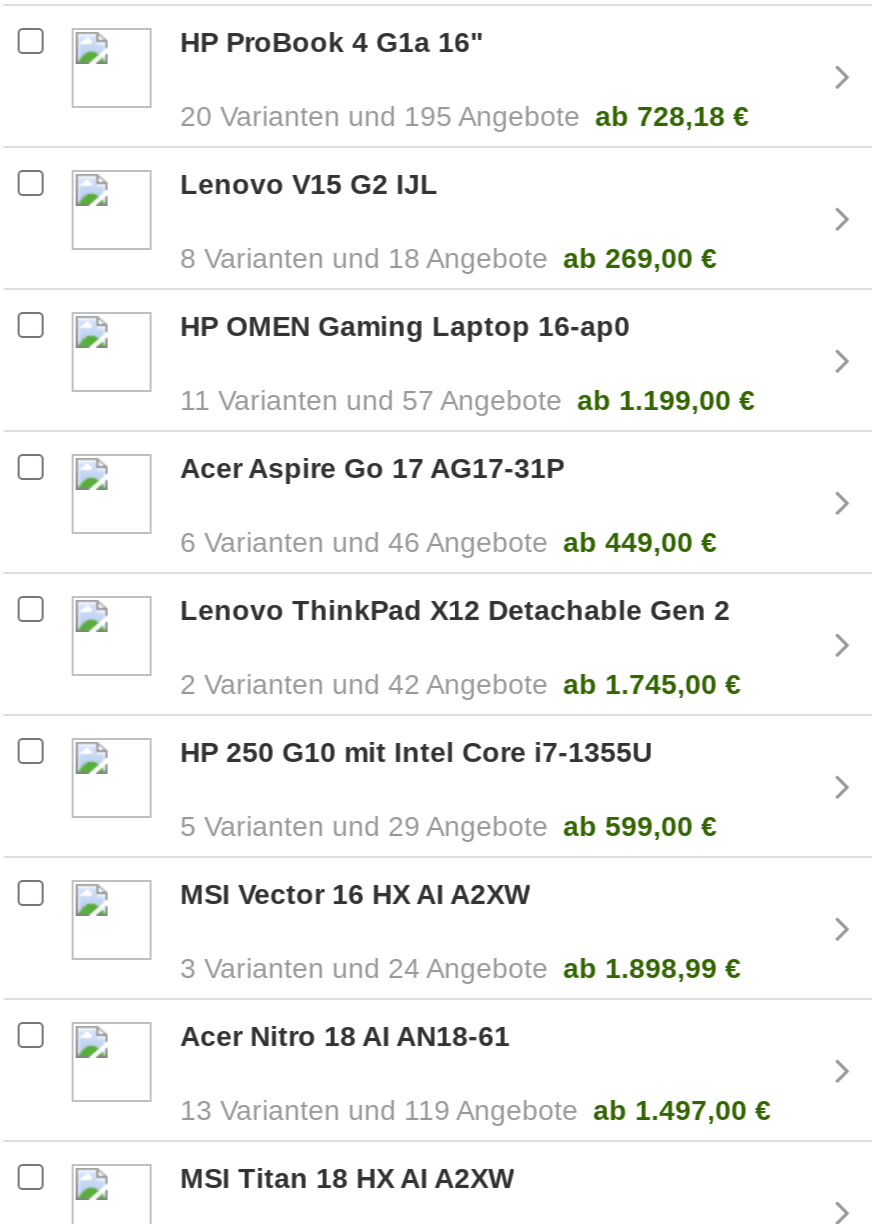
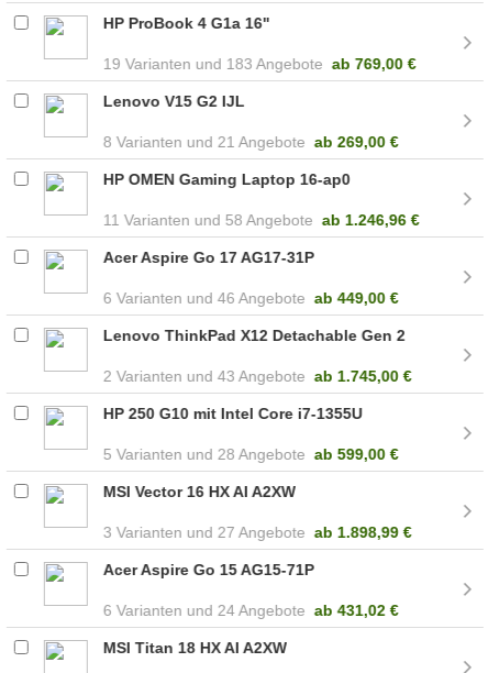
[180,100,212,132] 20 -> [103,55,121,72] 19
[404,100,749,132] 195 Angebote ab 728,18 € -> [226,55,416,72] 183 Angebote ab 769,00 €
[388,242,717,274] 18 Angebote ab 269,00 € -> [218,133,398,151] 21 Angebote ab 269,00 €
[402,384,755,416] 57 Angebote ab 1.199,00 € -> [225,211,419,229] 58 Angebote ab 1.246,96 €
[388,668,741,700] 42 Angebote ab 1.745,00 € -> [218,367,412,385] 43 Angebote ab 1.745,00 €
[388,810,717,842] 29 Angebote ab 599,00 € -> [218,445,398,463] 28 Angebote ab 599,00 €
[388,952,741,984] 24 Angebote ab 1.898,99 € -> [218,523,412,541] 27 Angebote ab 1.898,99 €
[180,1020,510,1052] Acer Nitro 18 AI AN18-61 -> [103,561,314,578] Acer Aspire Go 15 AG15-71P
[180,1094,212,1126] 13 -> [103,601,112,619] 6
[404,1094,771,1126] 119 Angebote ab 1.497,00 € -> [218,601,398,619] 24 Angebote ab 431,02 €

